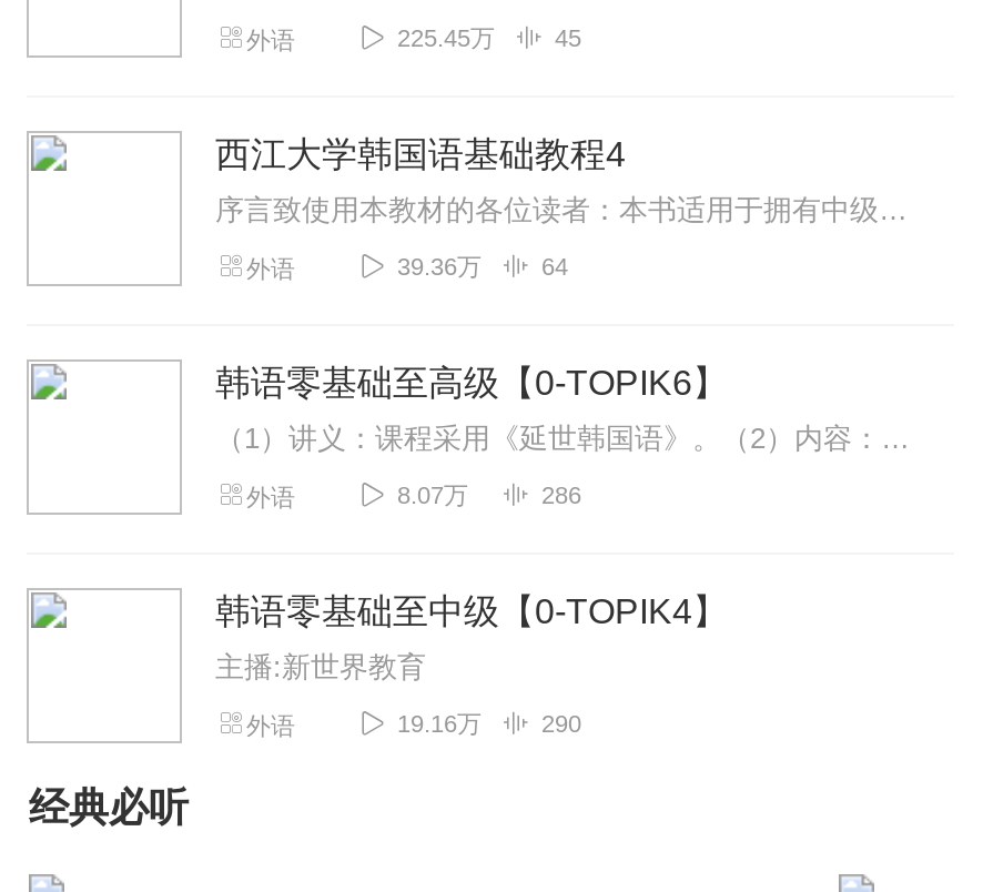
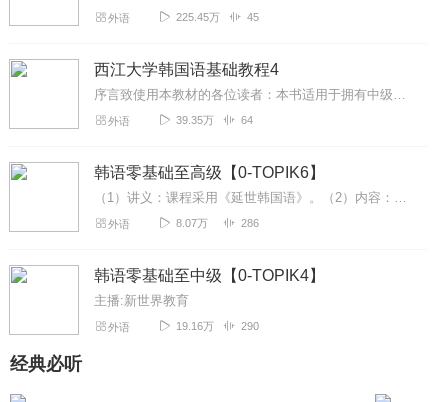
[397,253,482,280] 39.36万 -> [176,114,214,126] 39.35万

